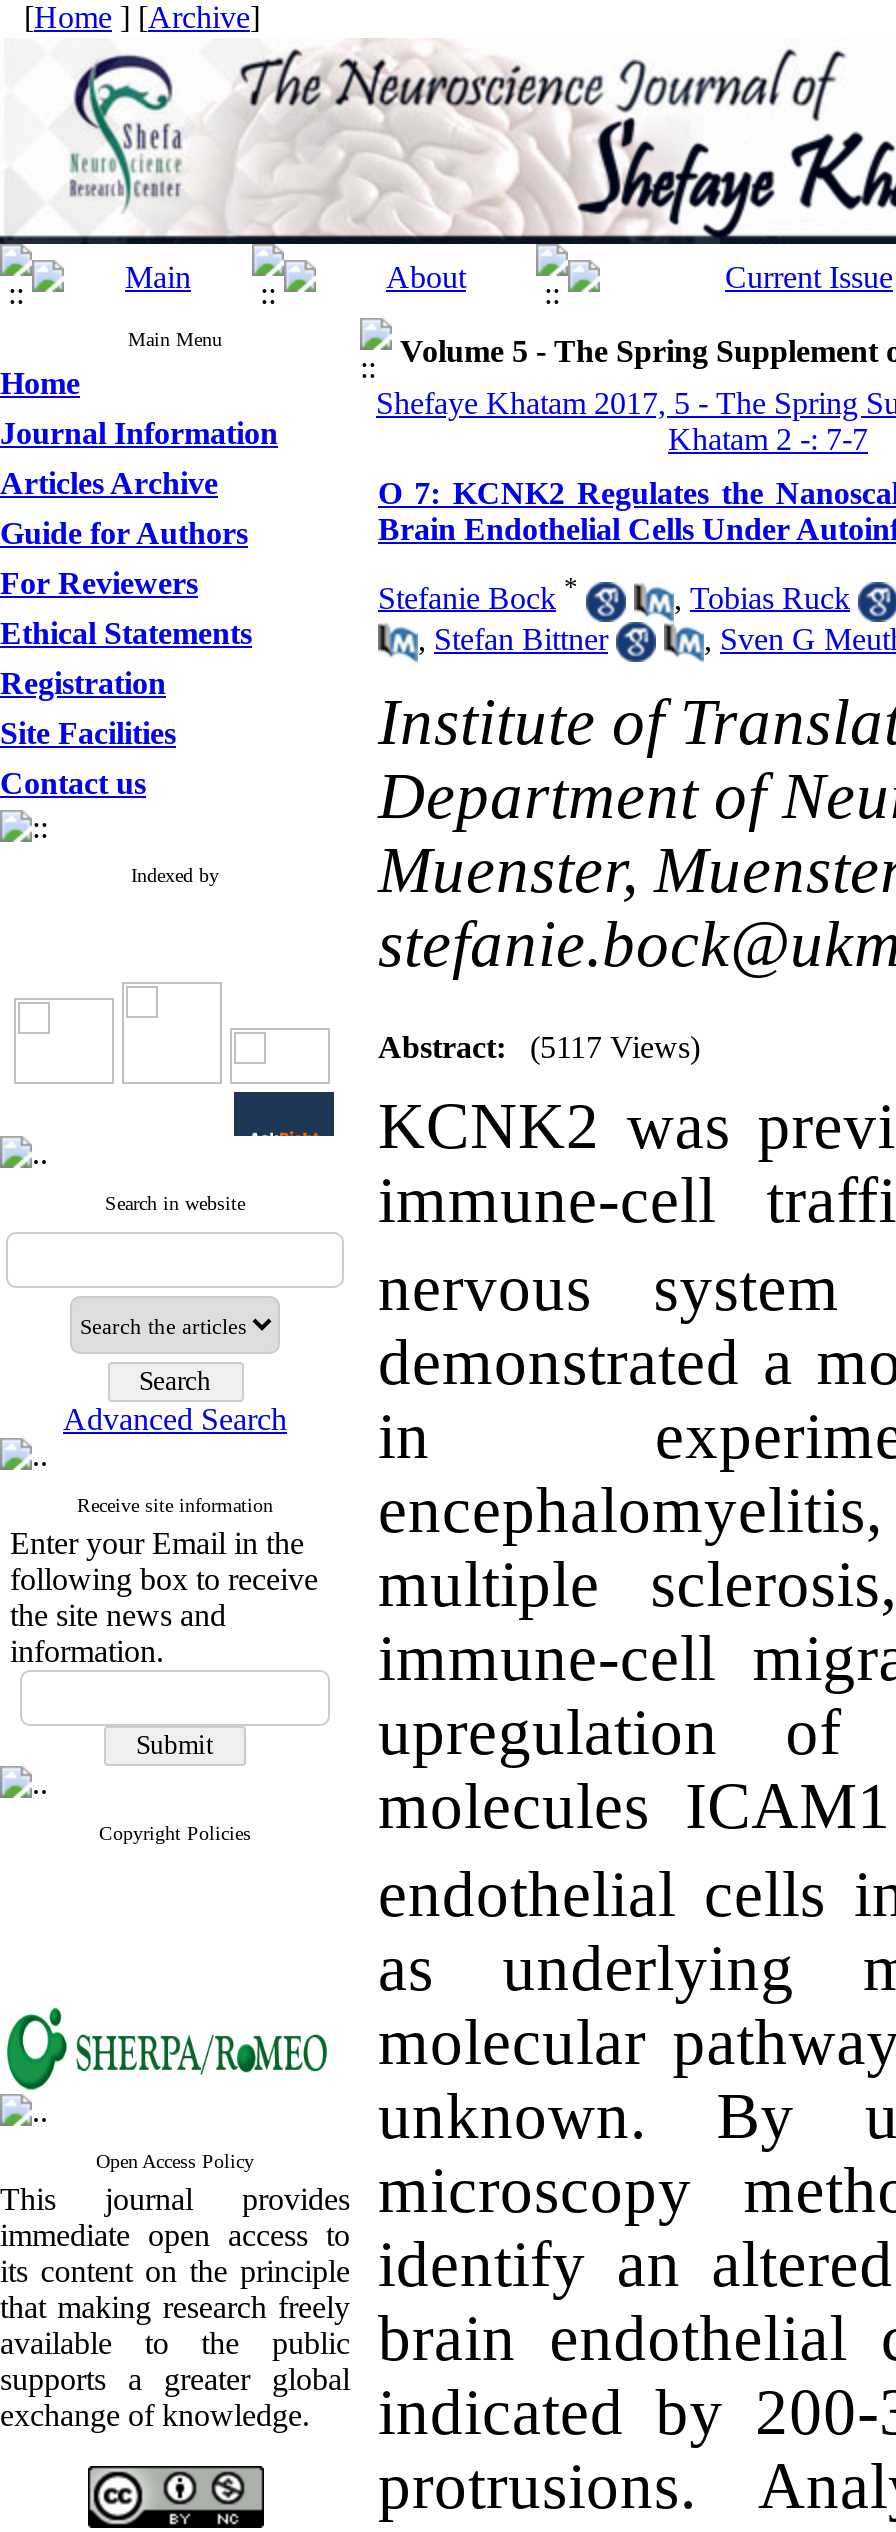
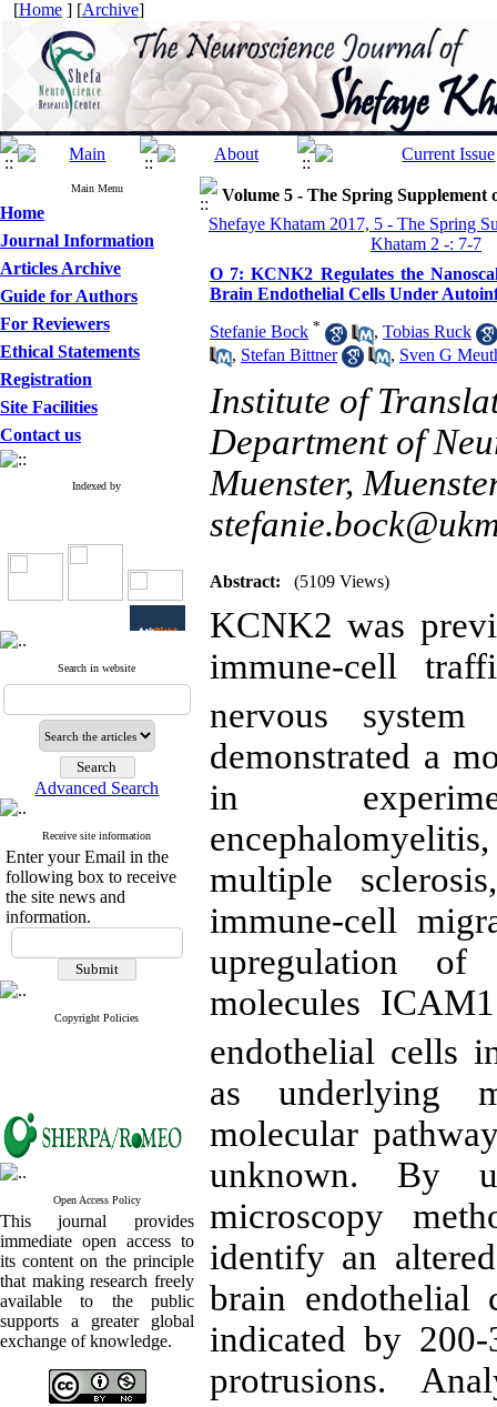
[378,1030,700,1064] Abstract: (5117 Views) -> [210,572,389,591] Abstract: (5109 Views)

